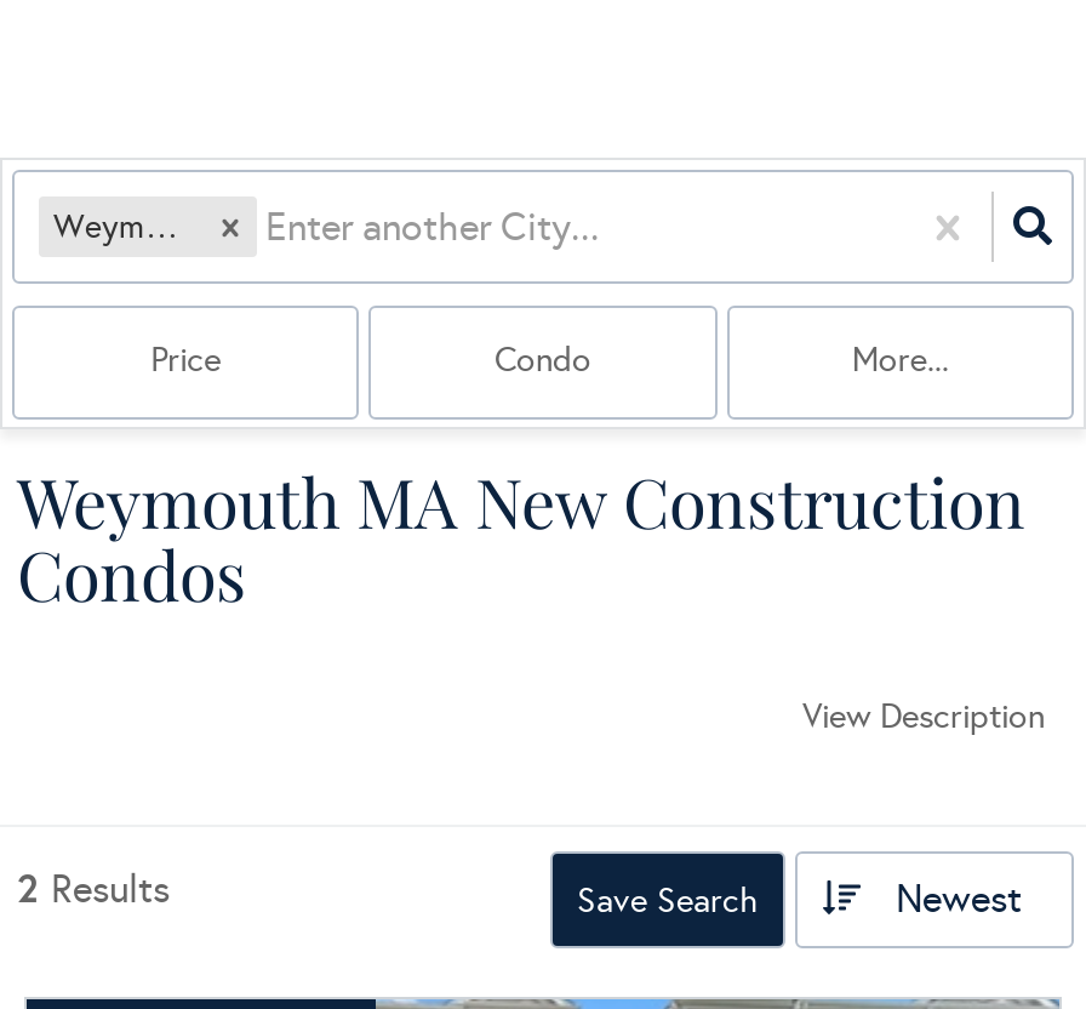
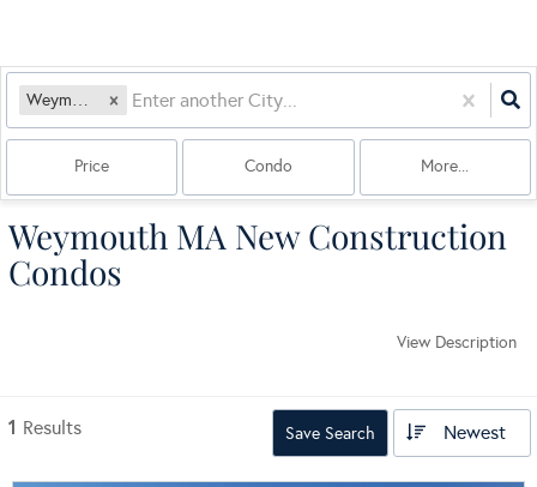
[17,861,170,912] 2 Results -> [8,414,82,439] 1 Results

